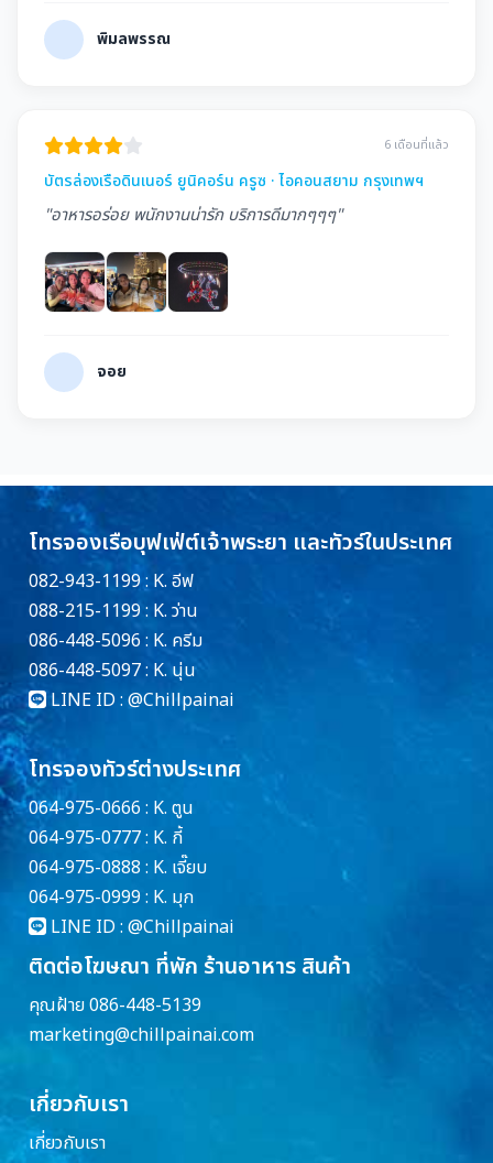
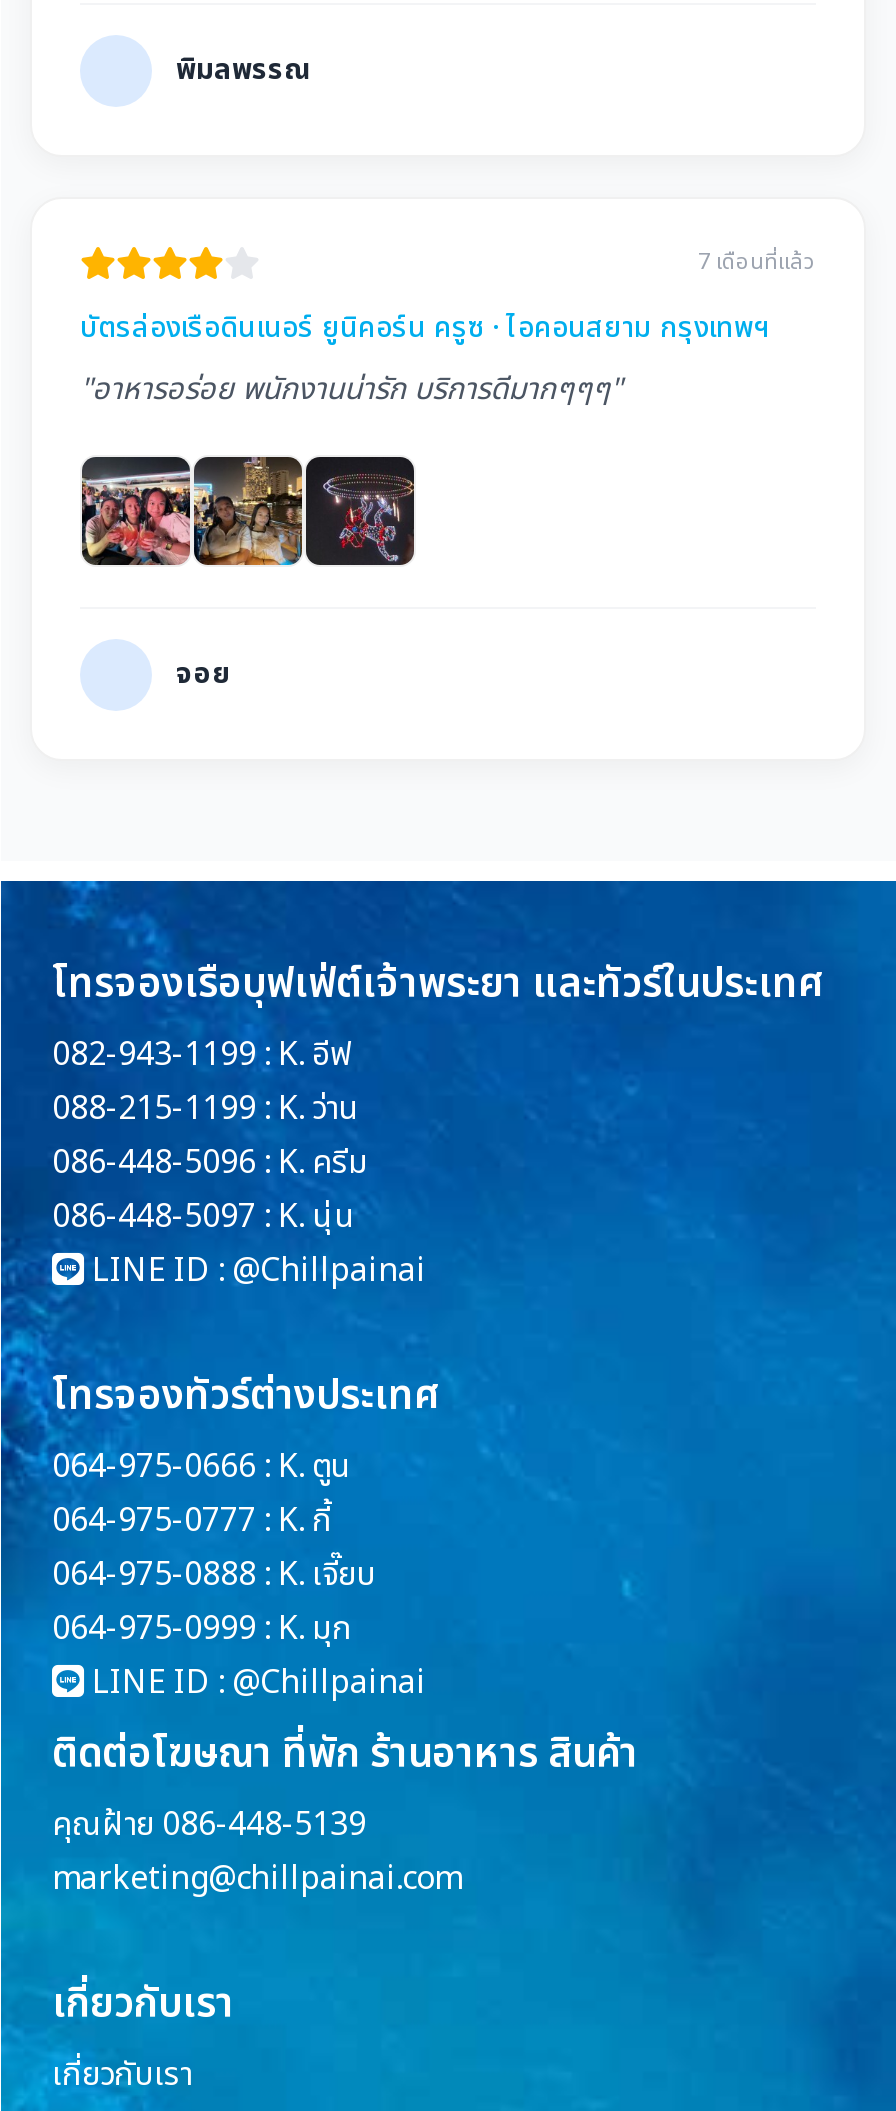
[384,135,449,154] 6 เดือนที่แล้ว -> [698,245,816,279] 7 เดือนที่แล้ว

